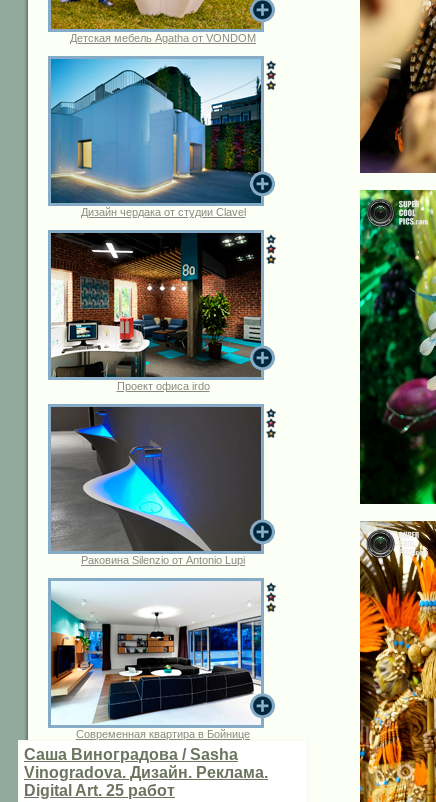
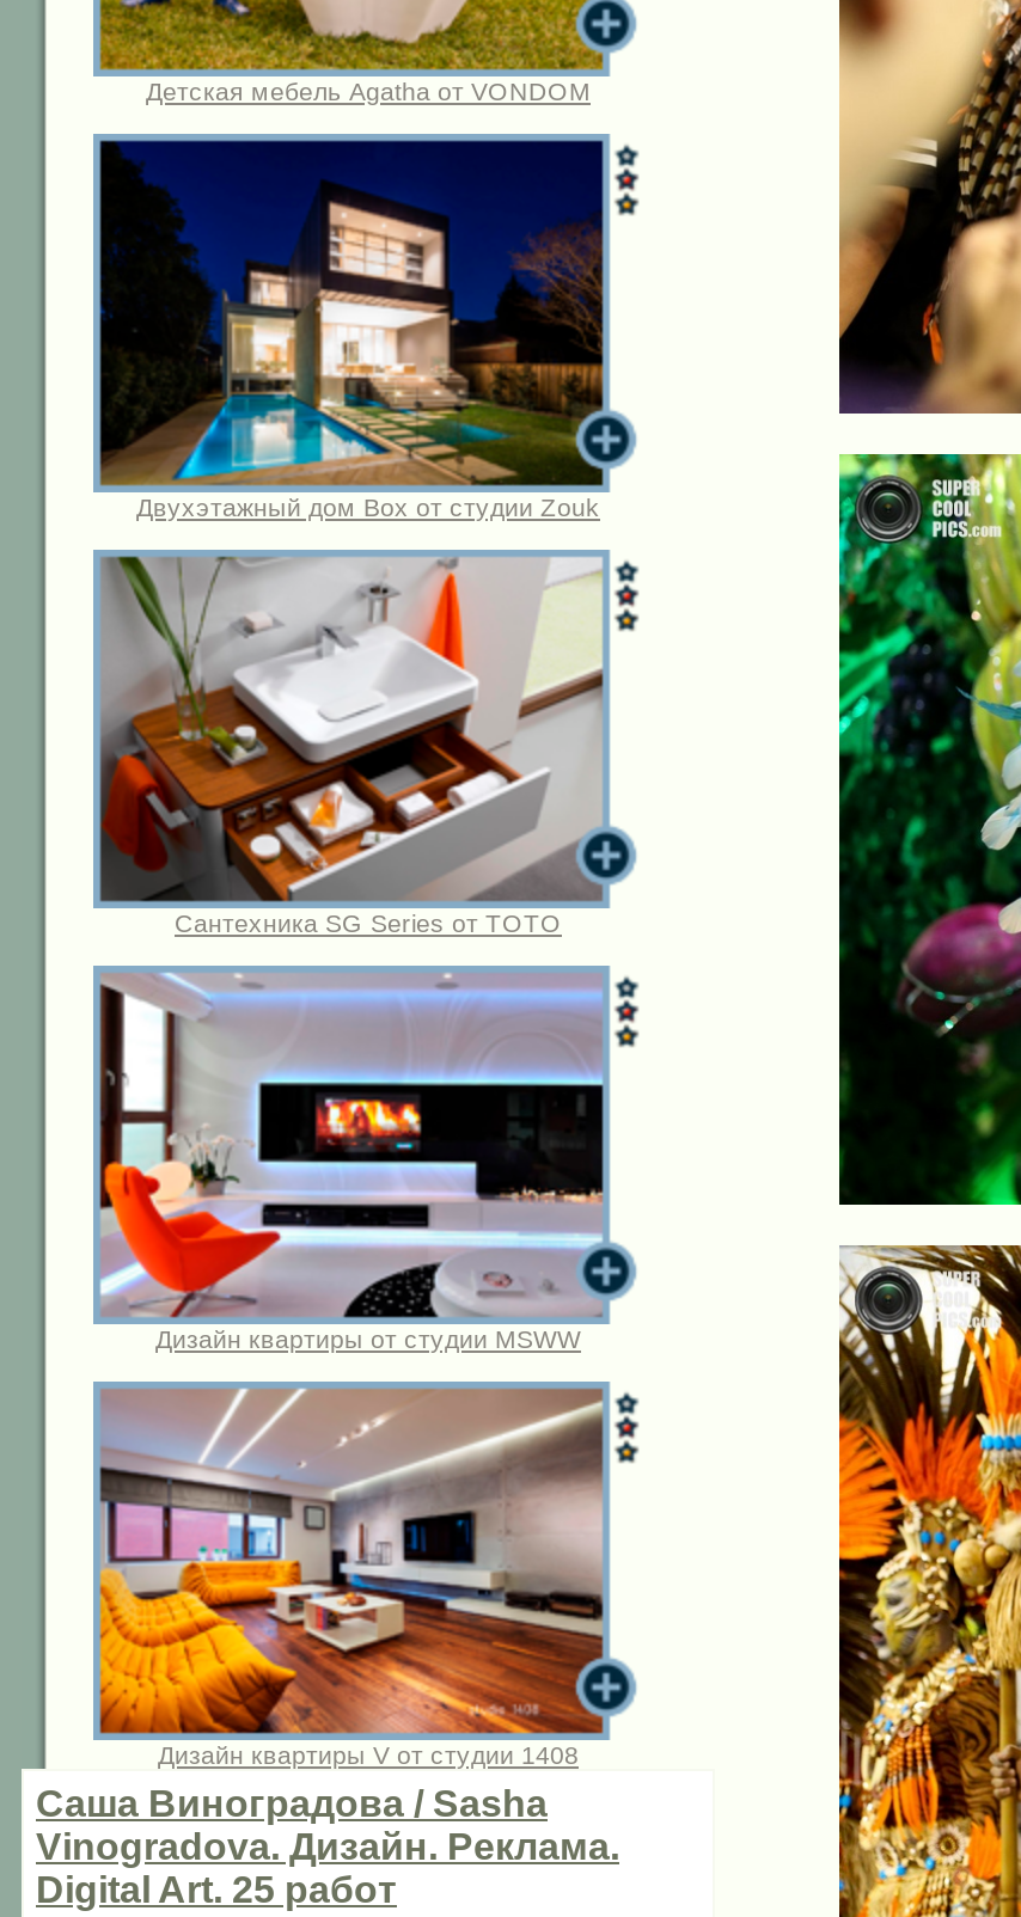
[50,58,262,218] [image] | Дизайн чердака от студии Clavel -> [98,139,605,522] [image] | Двухэтажный дом Box от студии Zouk
[50,232,262,392] [image] | Проект офиса irdo -> [98,555,605,938] [image] | Сантехника SG Series от TOTO
[51,406,262,566] [image] | Раковина Silenzio от Antonio Lupi -> [98,973,603,1354] [image] | Дизайн квартиры от студии MSWW
[50,581,262,740] [image] | Современная квартира в Бойнице -> [98,1386,605,1770] [image] | Дизайн квартиры V от студии 1408

